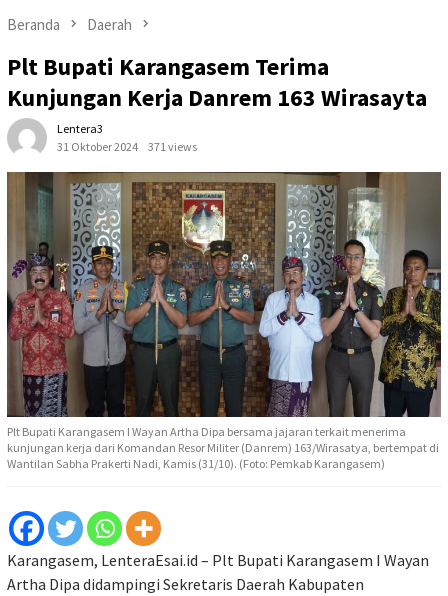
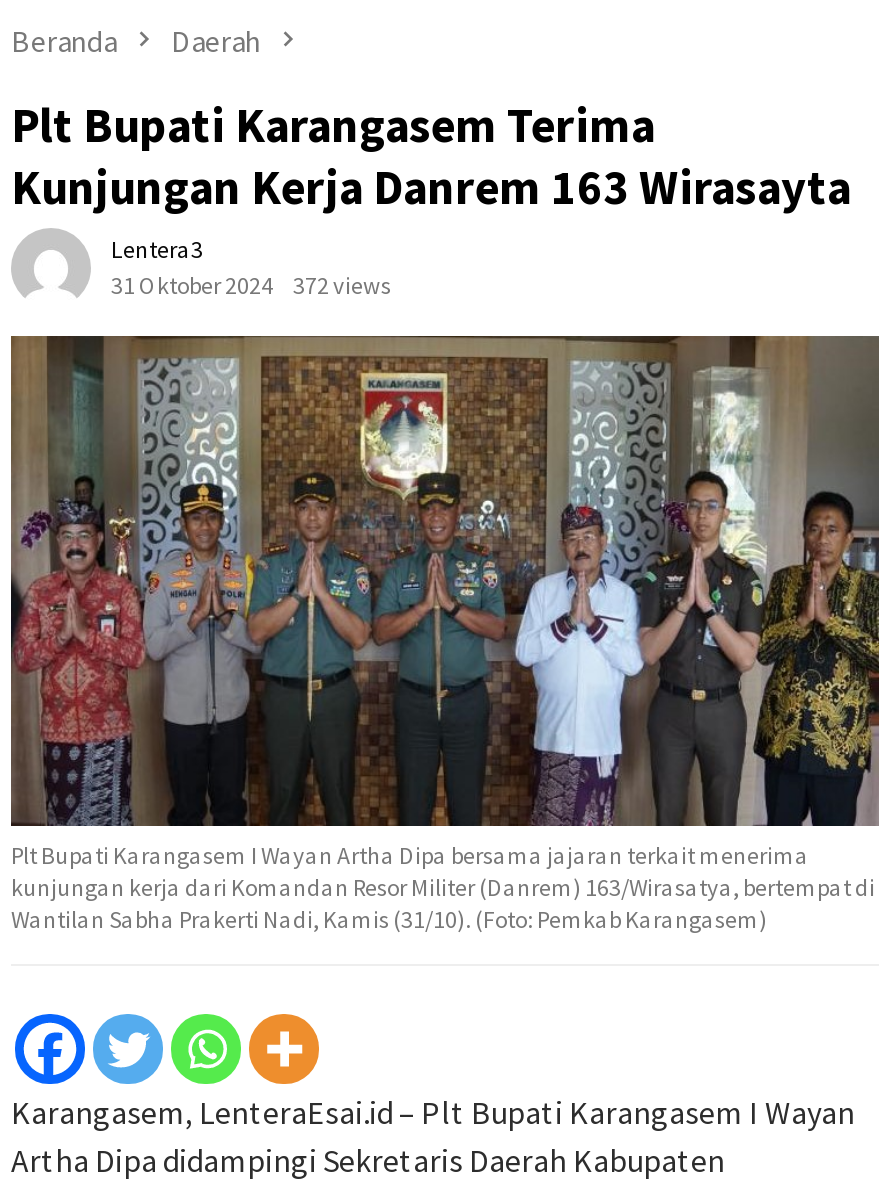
[57,139,197,154] 31 Oktober 2024 371 views -> [111,271,391,301] 31 Oktober 2024 372 views

